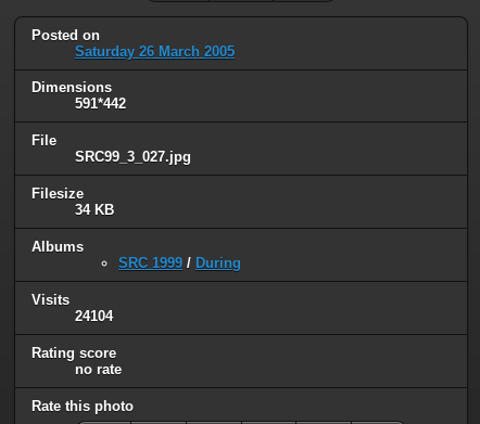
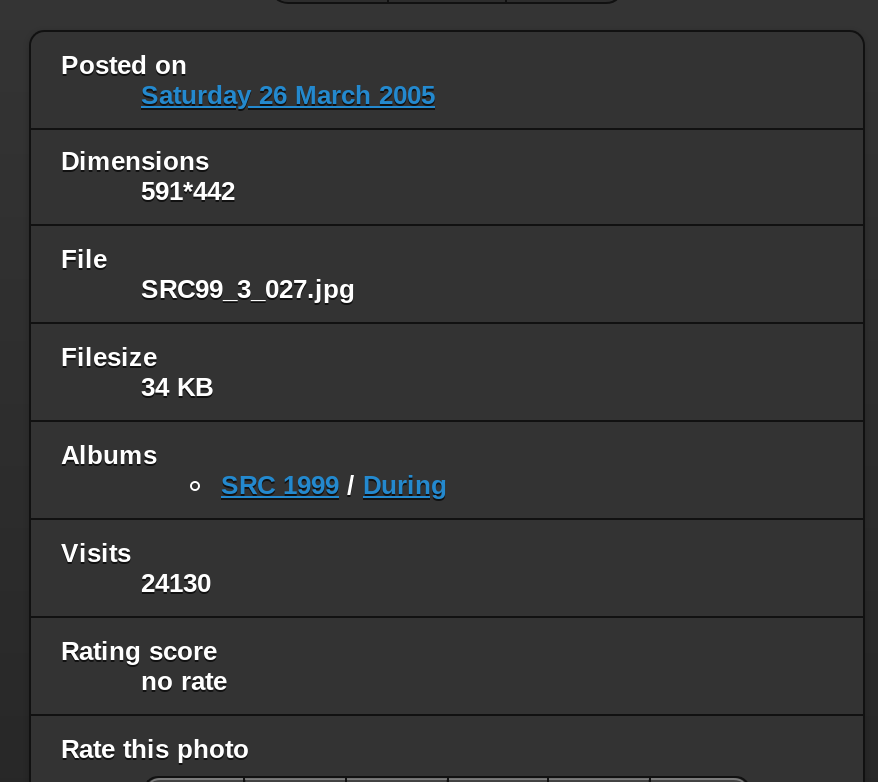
[75,308,113,324] 24104 -> [141,568,211,598] 24130

